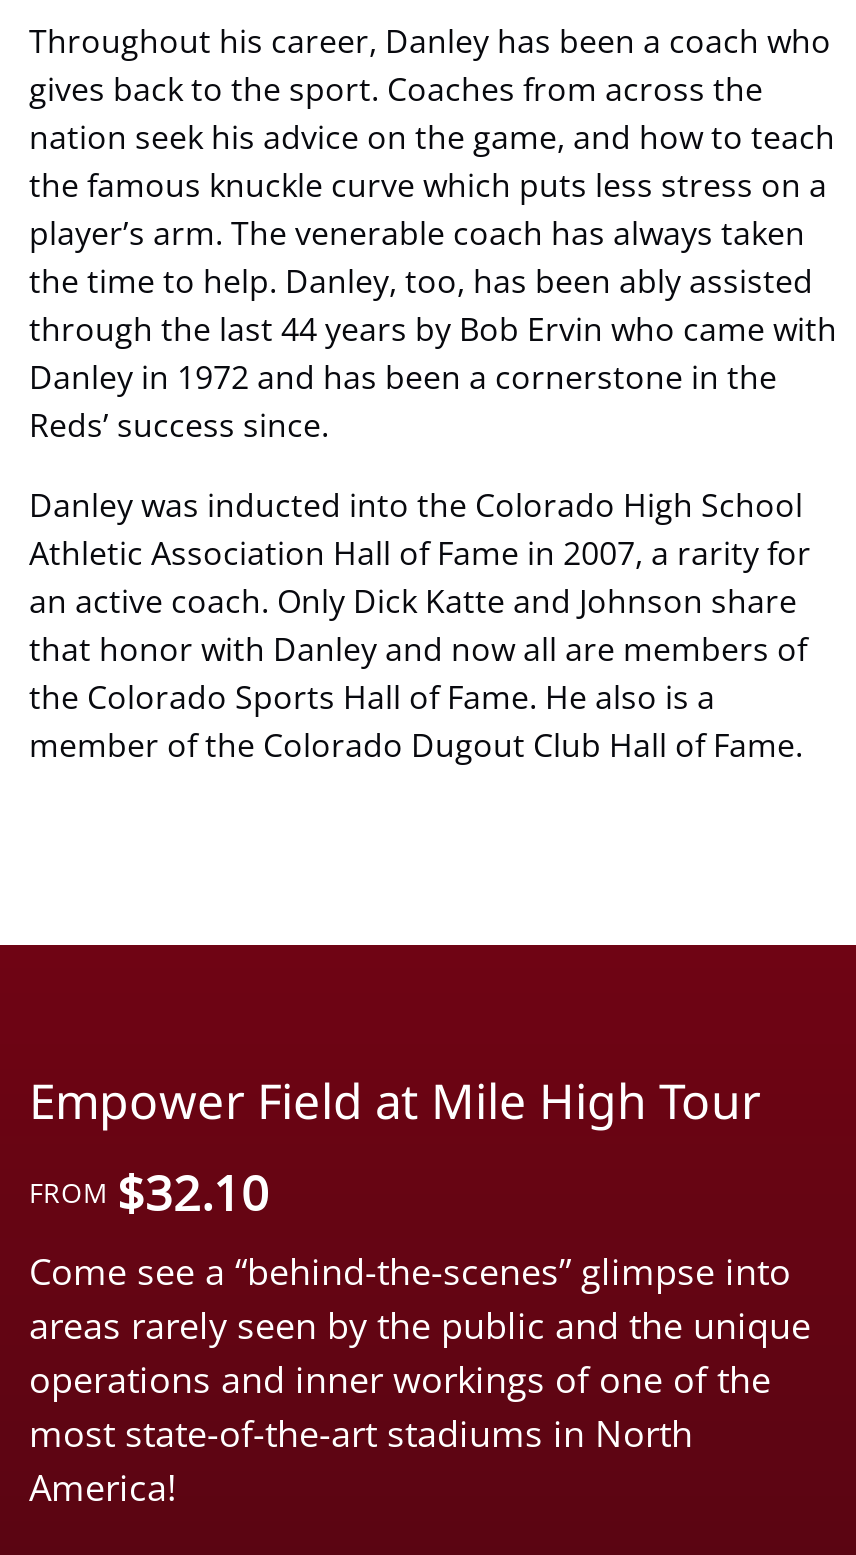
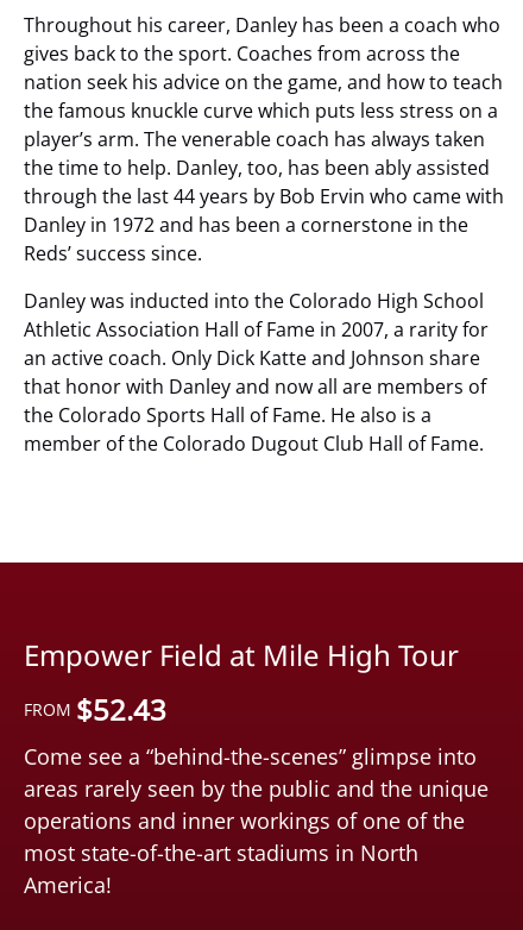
[29,1159,269,1225] FROM $32.10 -> [24,690,166,729] FROM $52.43

